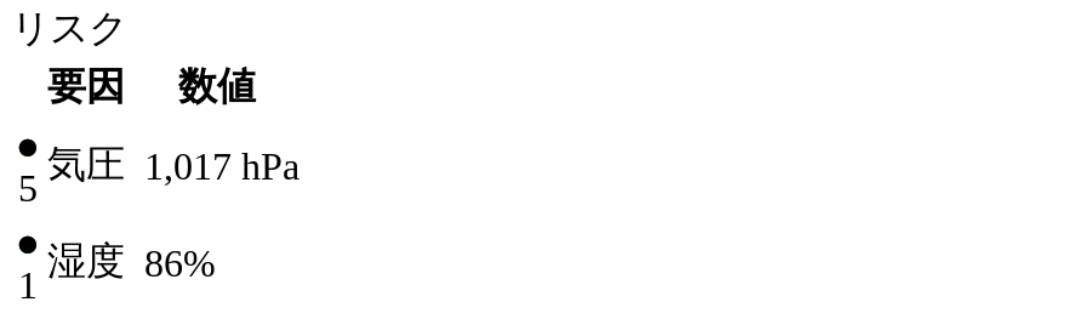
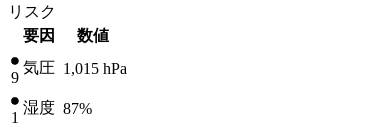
[47,143,300,186] 気圧 1,017 hPa -> [23,59,127,77] 気圧 1,015 hPa
[18,167,38,208] 5 -> [11,69,19,86] 9
[47,240,215,283] 湿度 86% -> [23,99,92,117] 湿度 87%

